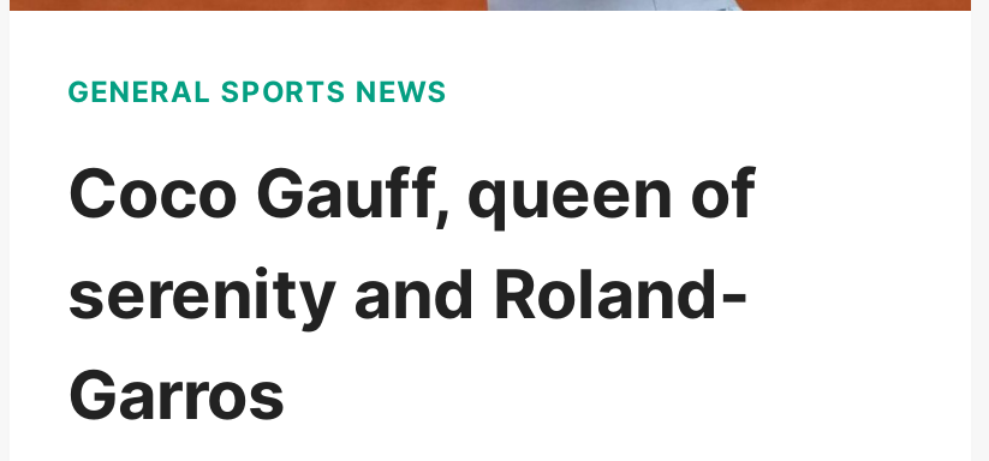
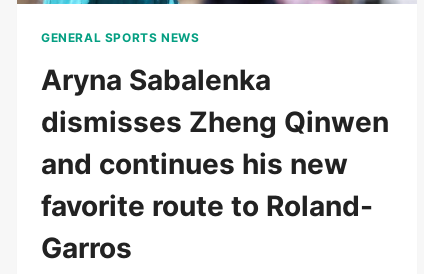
[67,152,757,334] Coco Gauff, queen of | serenity and Roland- -> [41,63,389,223] Aryna Sabalenka | dismisses Zheng Qinwen | and continues his new | favorite route to Roland-

